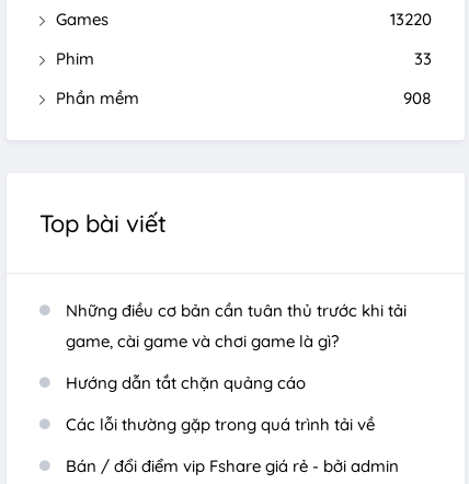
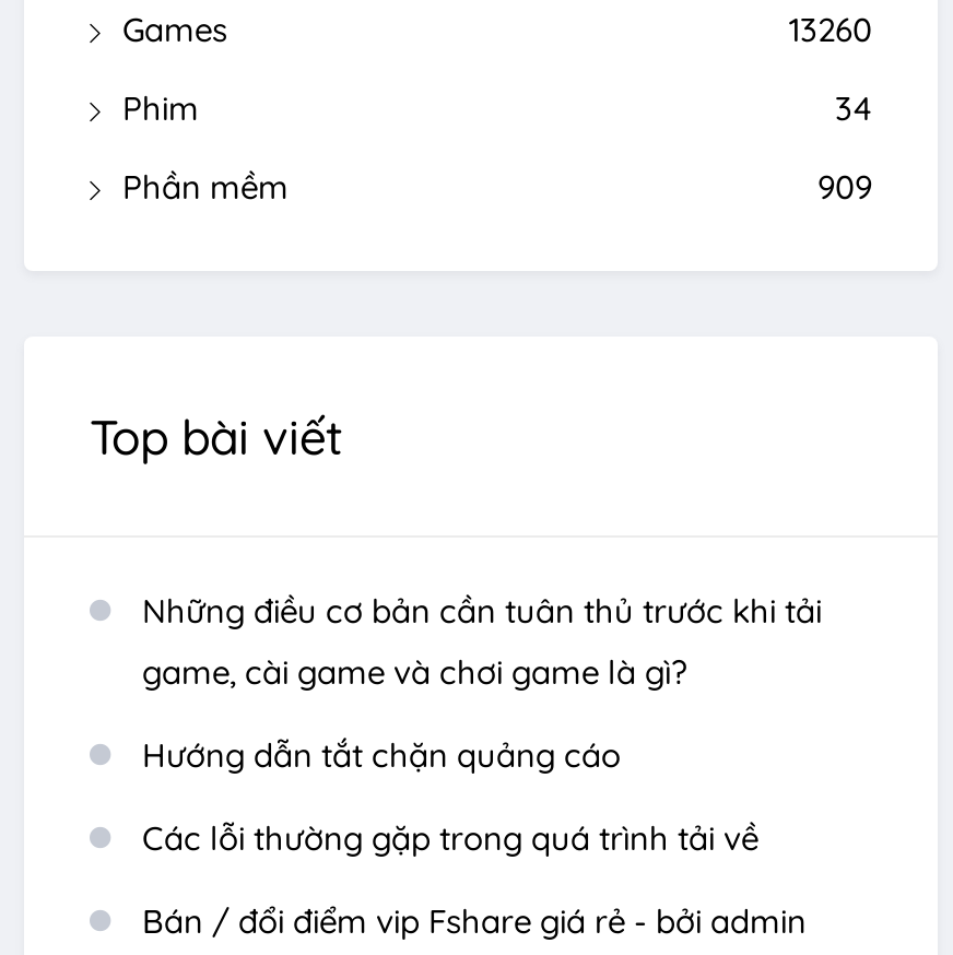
[390,9,432,30] 13220 -> [789,10,872,51] 13260
[414,49,432,69] 33 -> [835,88,872,130] 34
[403,88,432,109] 908 -> [817,167,872,208] 909

